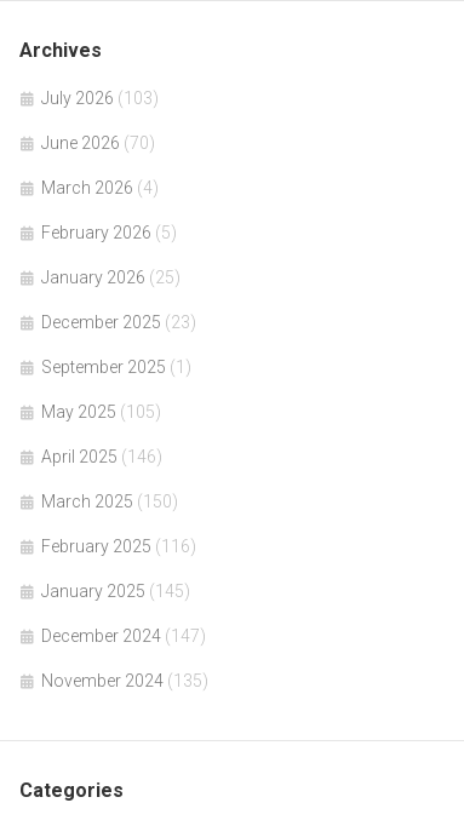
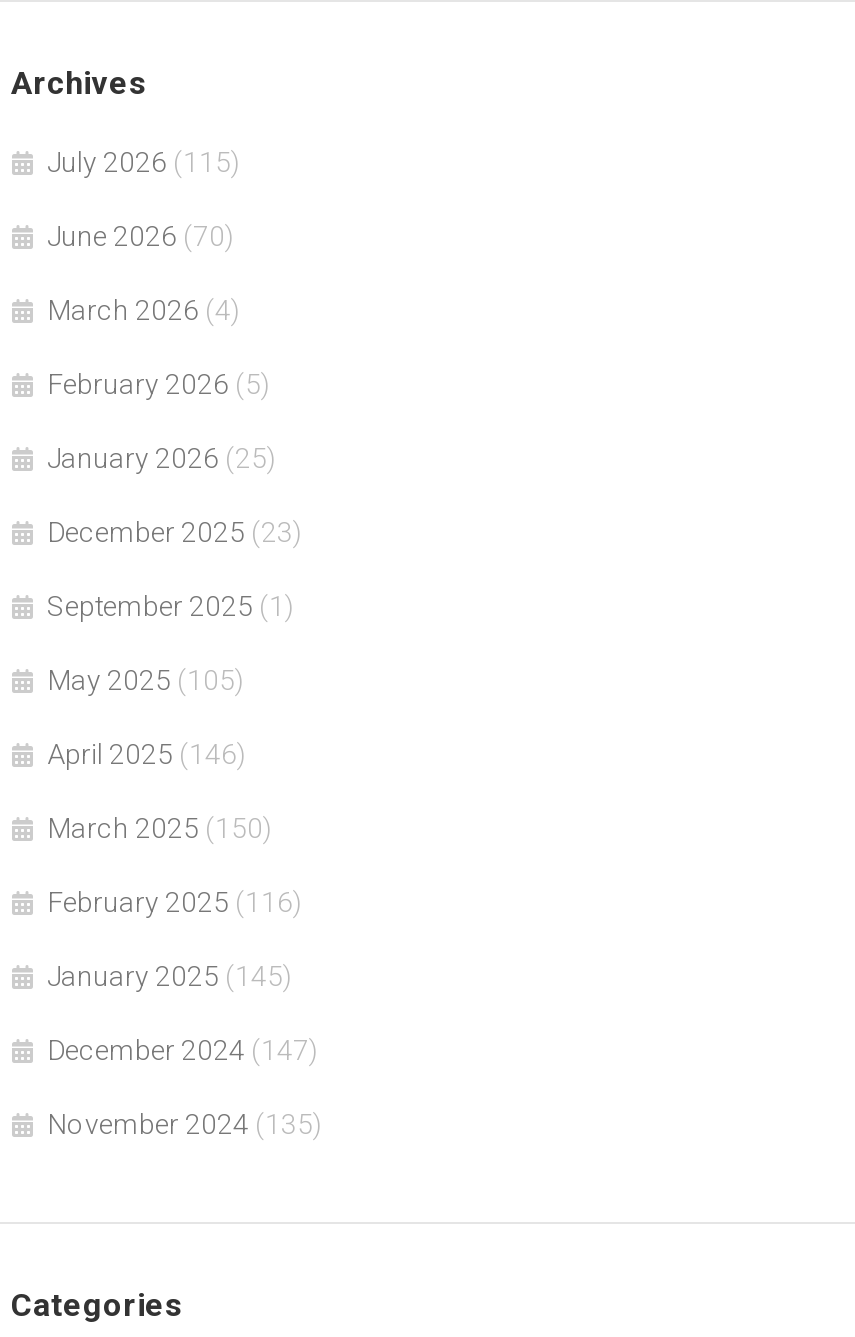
[41,89,159,108] July 2026 (103) -> [47,147,241,179] July 2026 (115)

